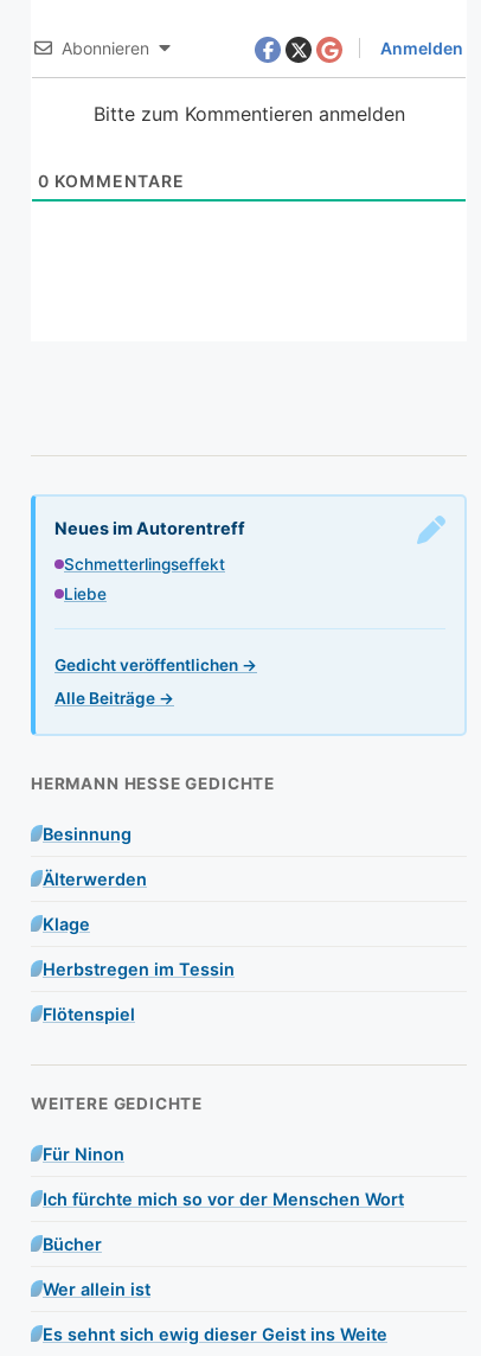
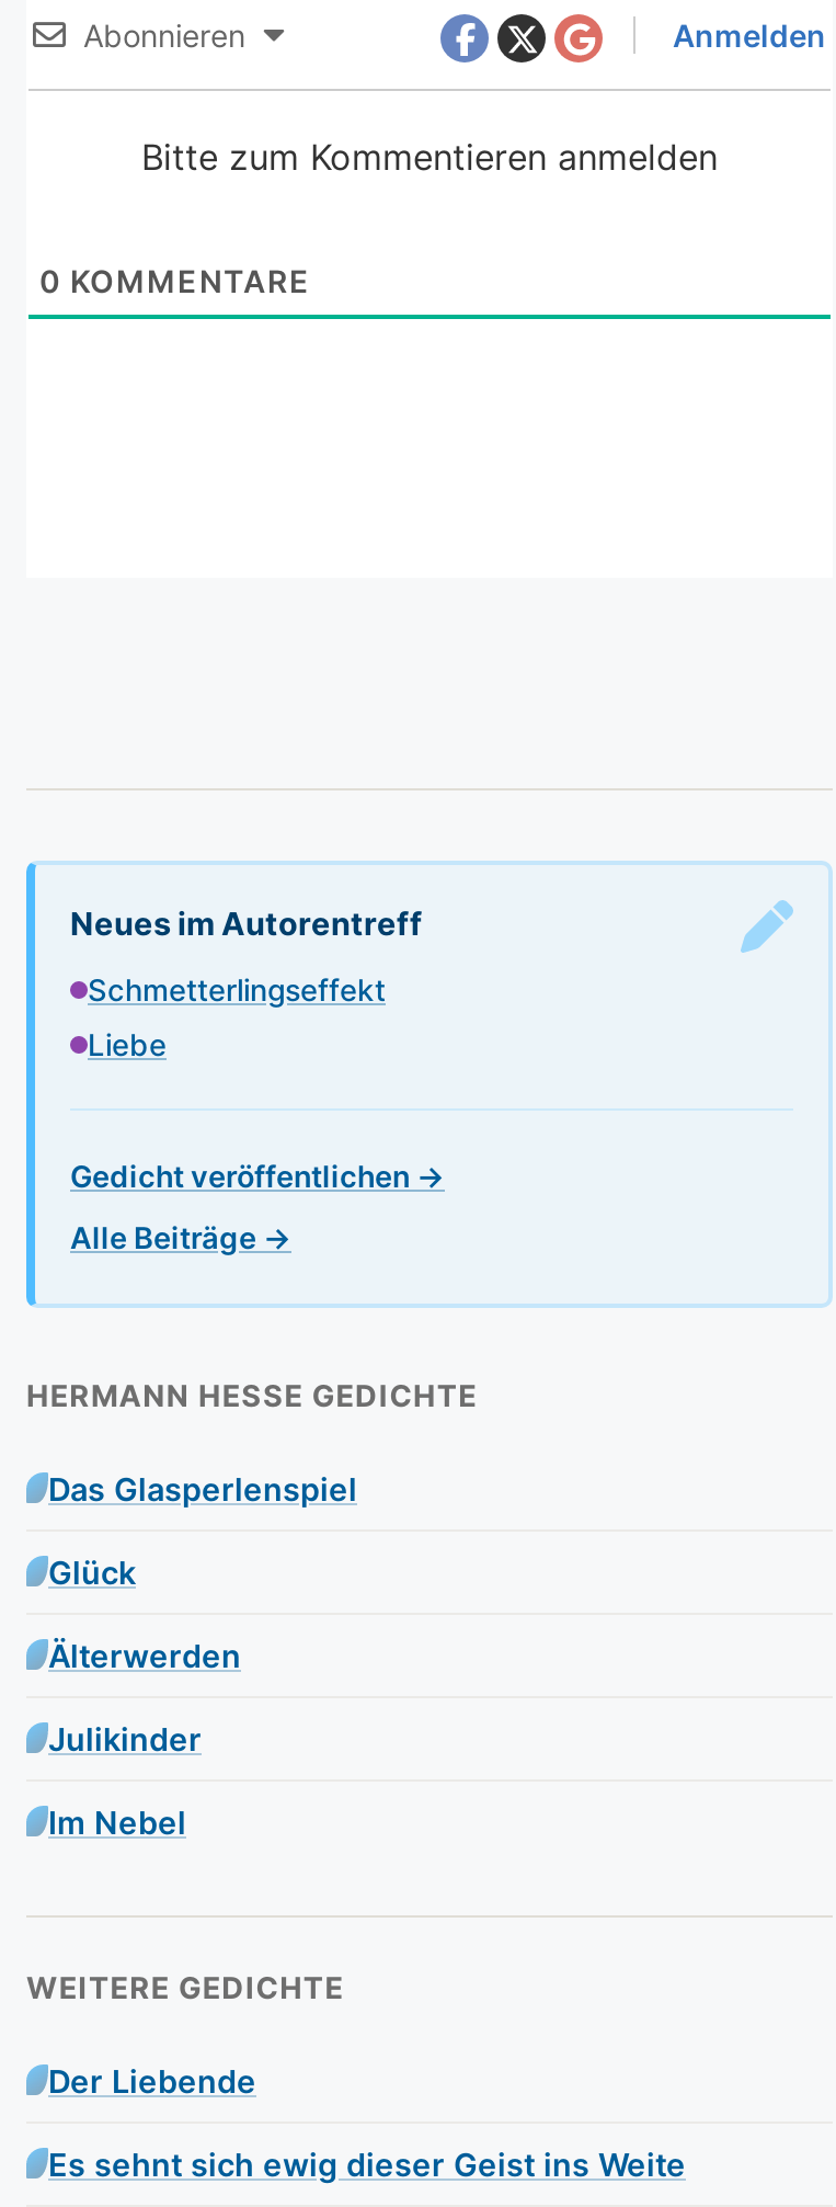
[43,824,132,844] Besinnung -> [48,1470,357,1591] Das Glasperlenspiel | Glück
moved [43,869,147,889] -> [48,1637,241,1674]: Älterwerden
[43,914,235,1024] Klage | Herbstregen im Tessin | Flötenspiel -> [48,1720,202,1841] Julikinder | Im Nebel
[43,1144,404,1299] Für Ninon | Ich fürchte mich so vor der Menschen Wort | Bücher | Wer allein ist -> [48,2062,256,2099] Der Liebende

